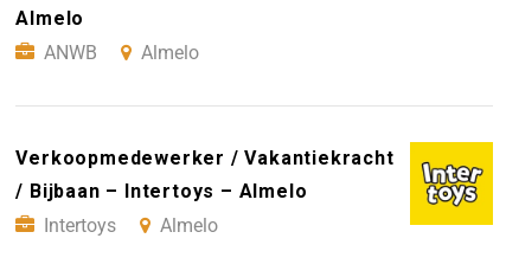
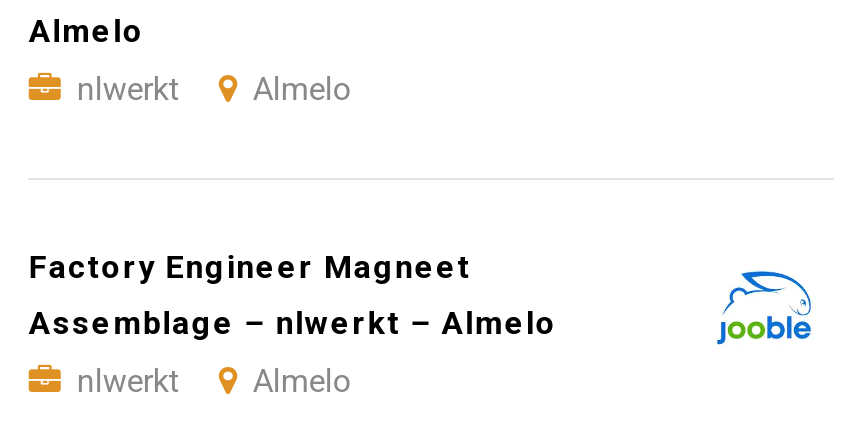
[44,42,98,64] ANWB -> [77,69,179,107] nlwerkt
[16,147,394,170] Verkoopmedewerker / Vakantiekracht -> [29,247,471,285] Factory Engineer Magneet
[409,141,494,226] [image] -> [694,238,834,378] [image]
[16,180,307,203] / Bijbaan – Intertoys – Almelo -> [29,303,557,341] Assemblage – nlwerkt – Almelo
[44,215,117,237] Intertoys -> [77,361,179,399] nlwerkt

